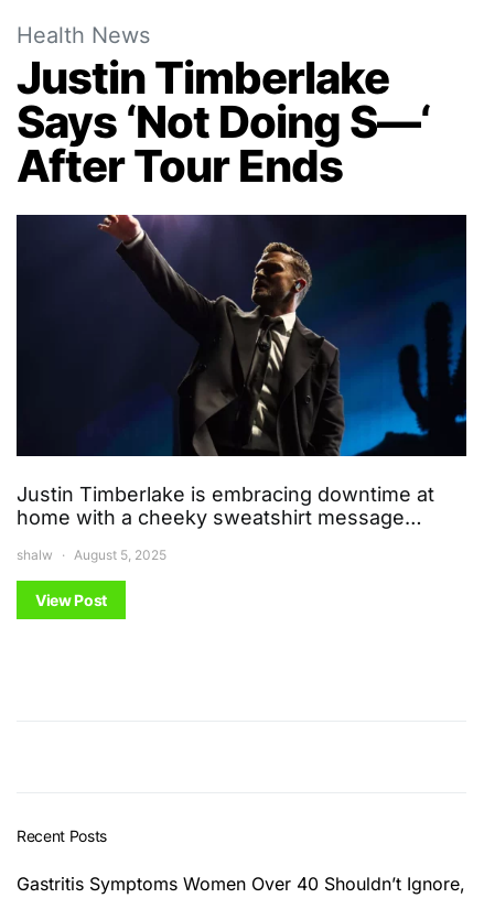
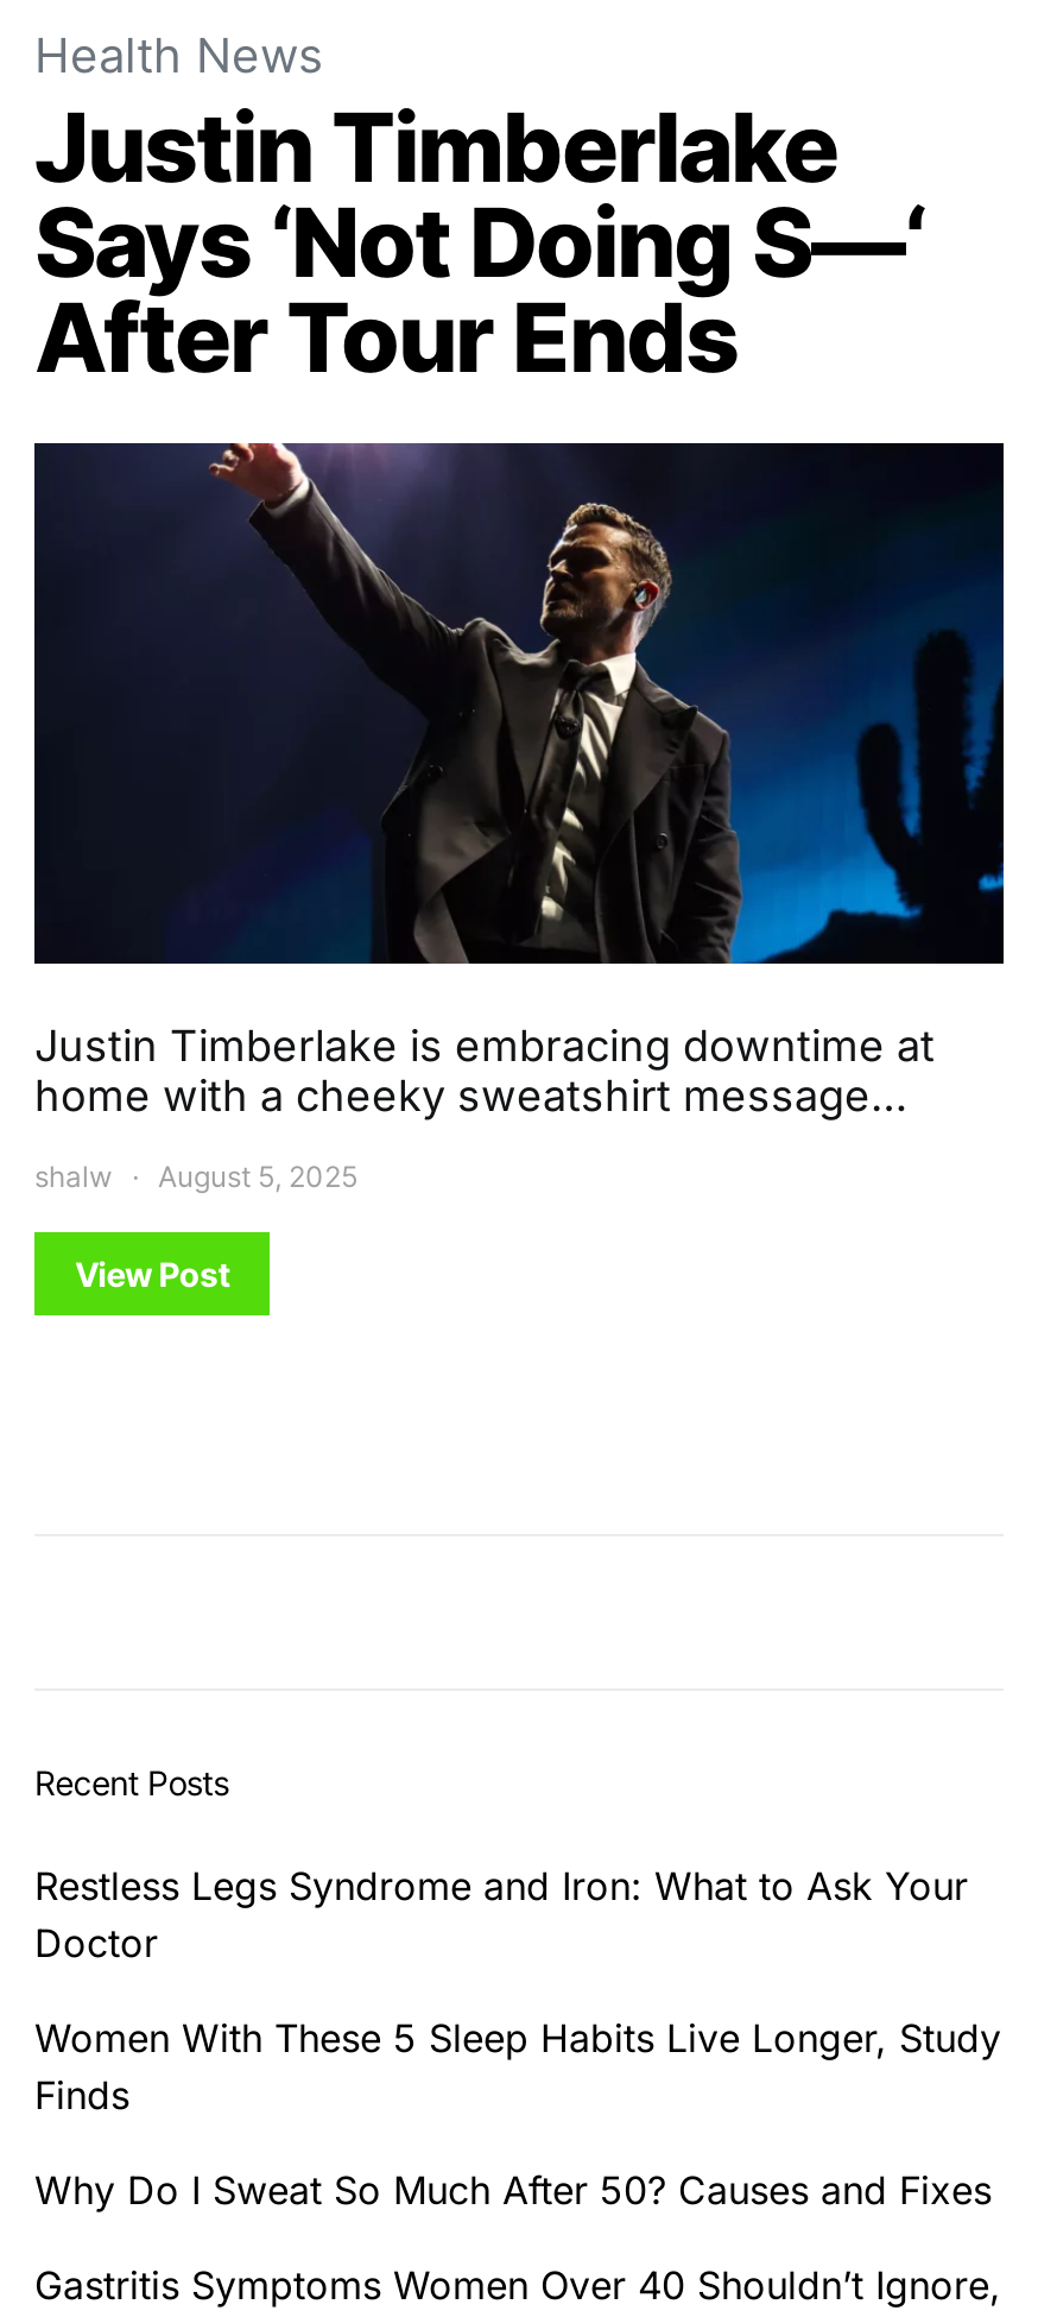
none -> [34,1863,1001,2214] Restless Legs Syndrome and Iron: What to Ask Your | Doctor | Women With These 5 Sleep Habits Live Longer, Study | Finds | Why Do I Sweat So Much After 50? Causes and Fixes

